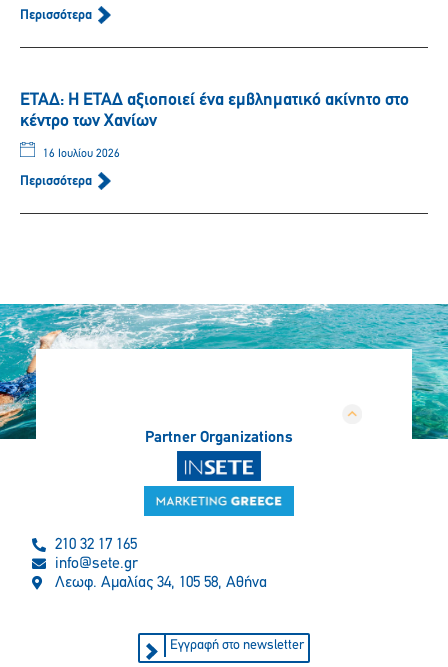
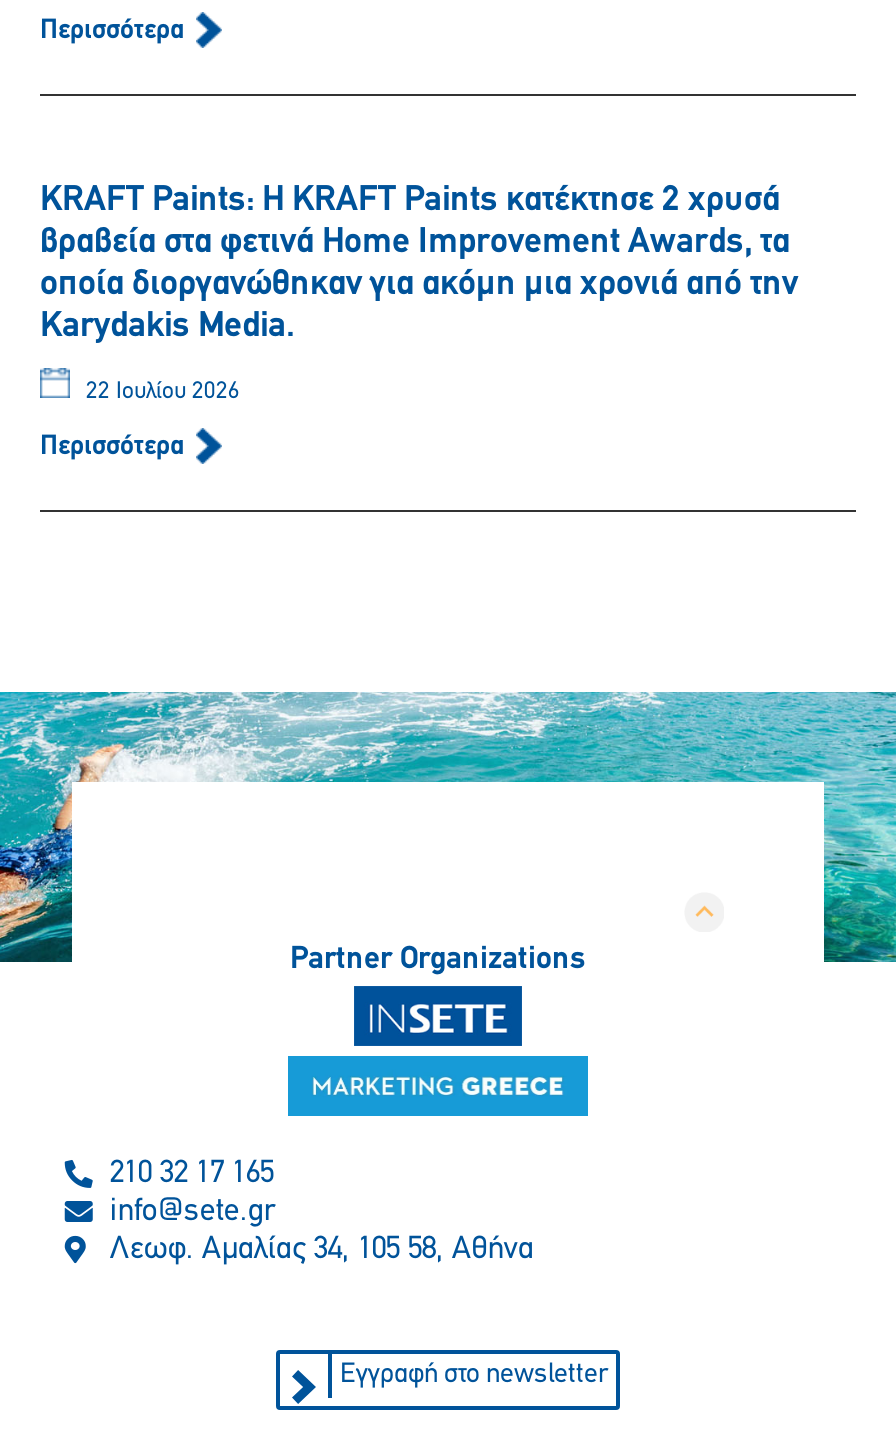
[20,91,409,131] ΕΤΑΔ: Η ΕΤΑΔ αξιοποιεί ένα εμβληματικό ακίνητο στο | κέντρο των Χανίων -> [40,183,798,347] KRAFT Paints: Η KRAFT Paints κατέκτησε 2 χρυσά | βραβεία στα φετινά Home Improvement Awards, τα | οποία διοργανώθηκαν για ακόμη μια χρονιά από την | Karydakis Media.
[40,148,120,160] 16 Ιουλίου 2026 -> [80,381,240,405] 22 Ιουλίου 2026

